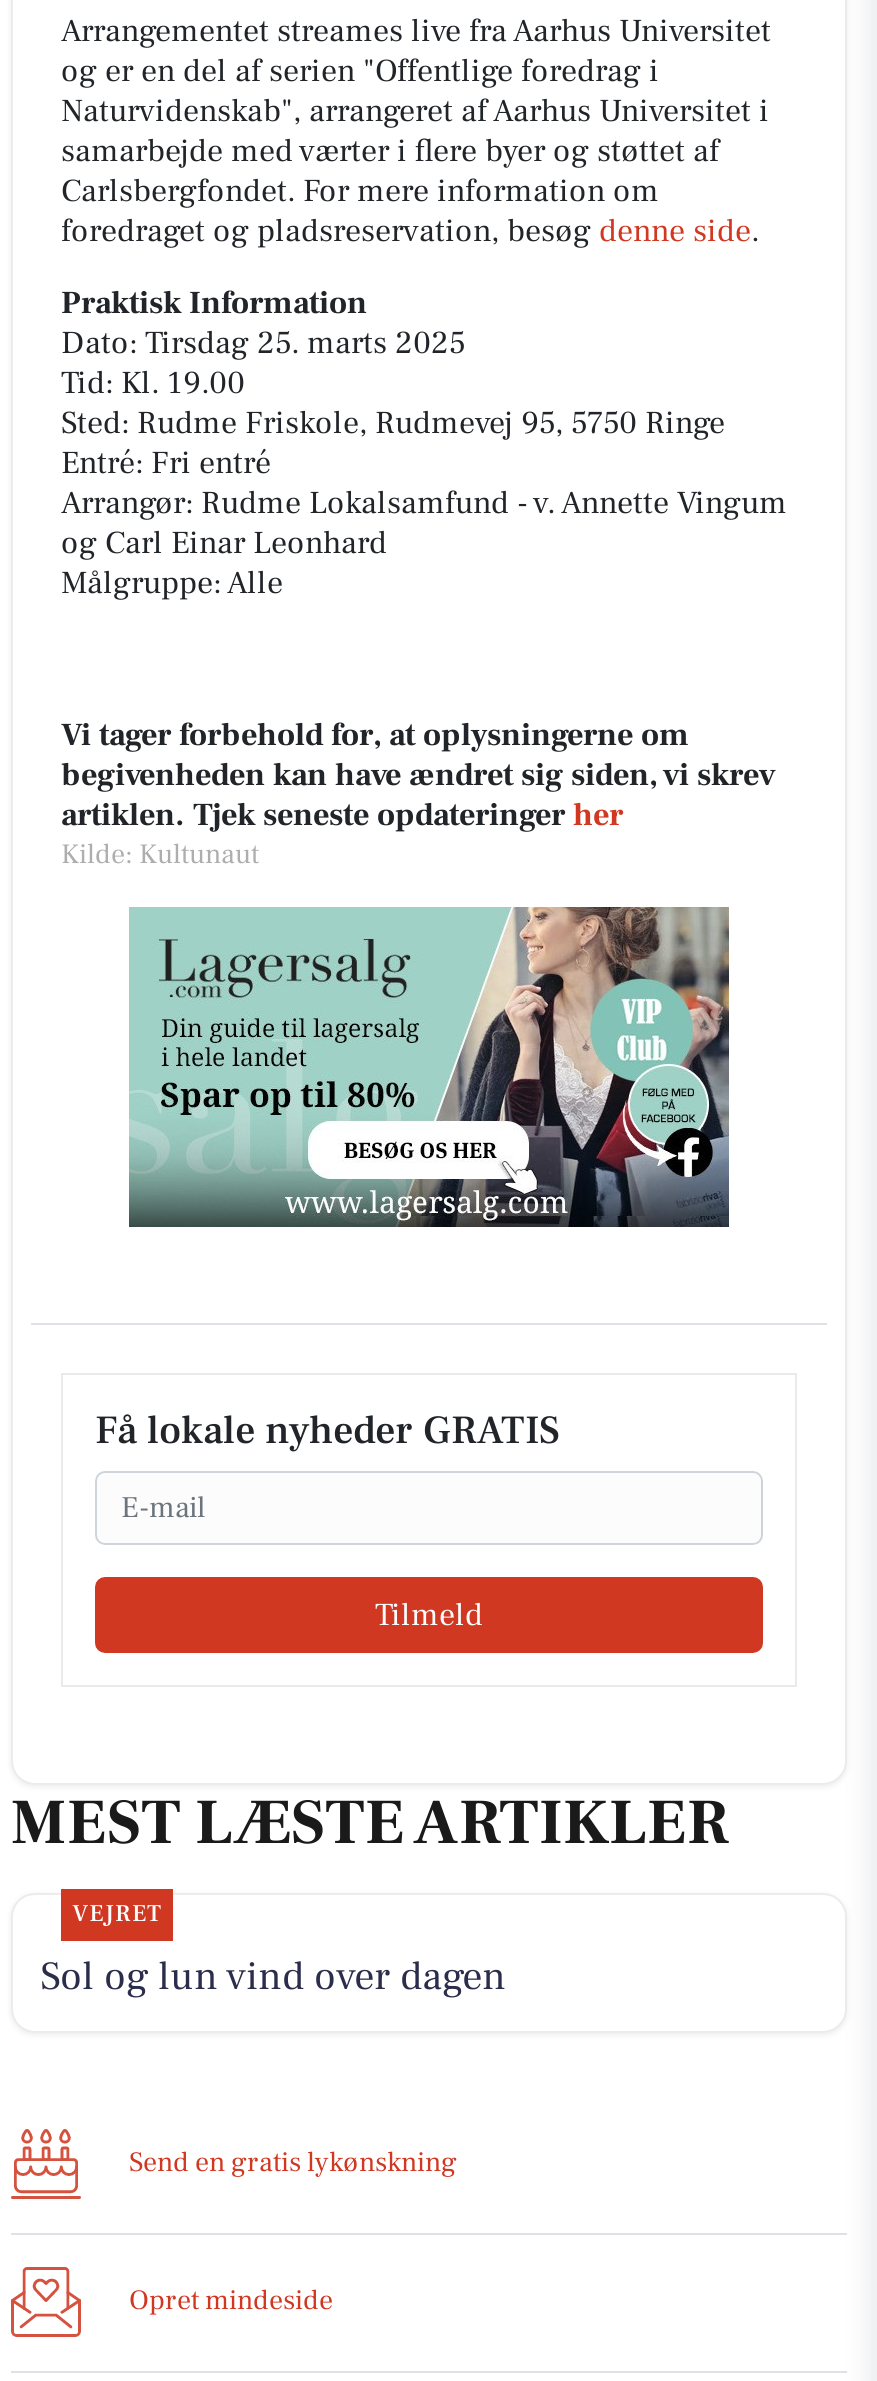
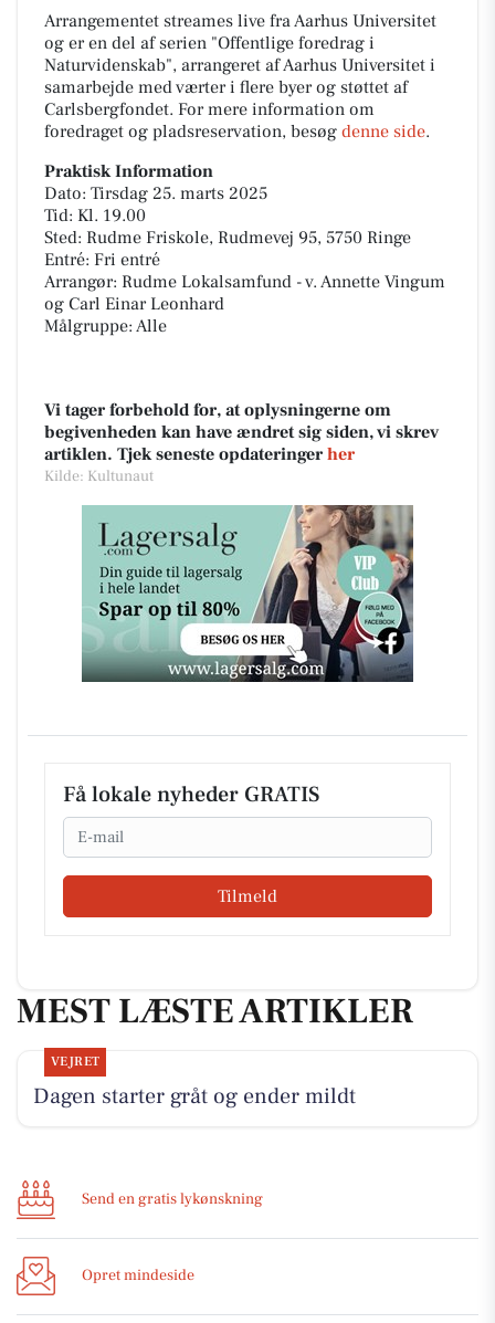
[40,1951,506,2003] Sol og lun vind over dagen -> [33,1082,355,1111] Dagen starter gråt og ender mildt

